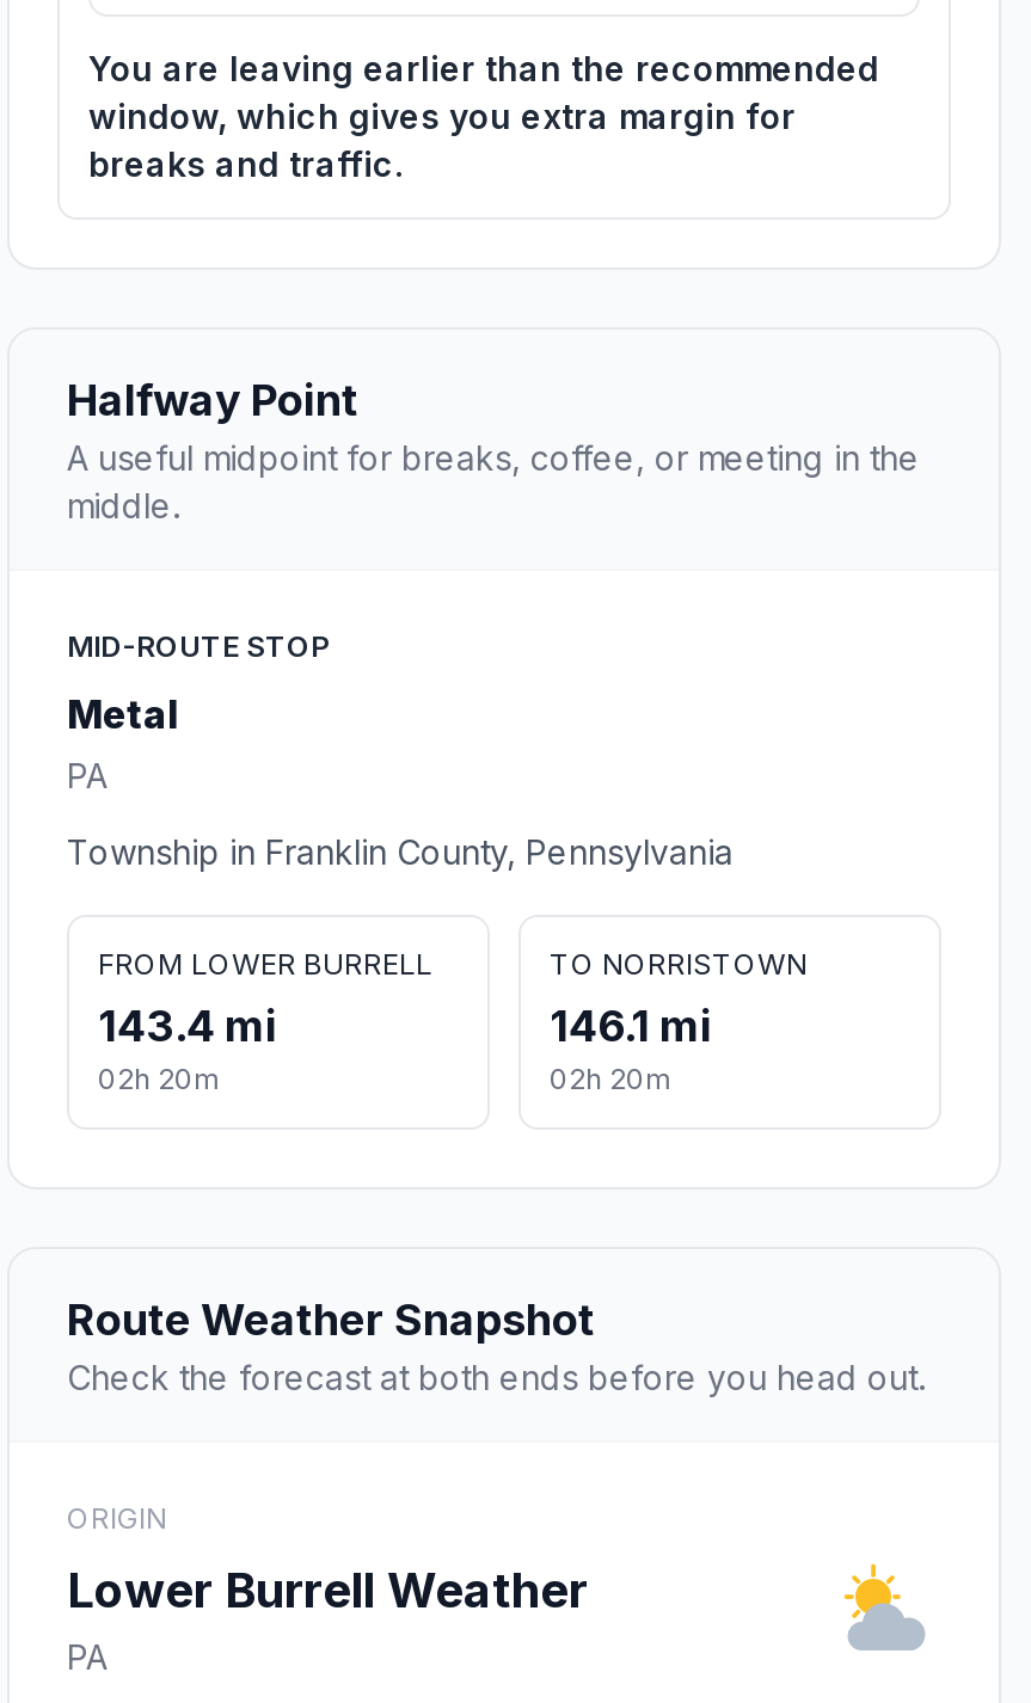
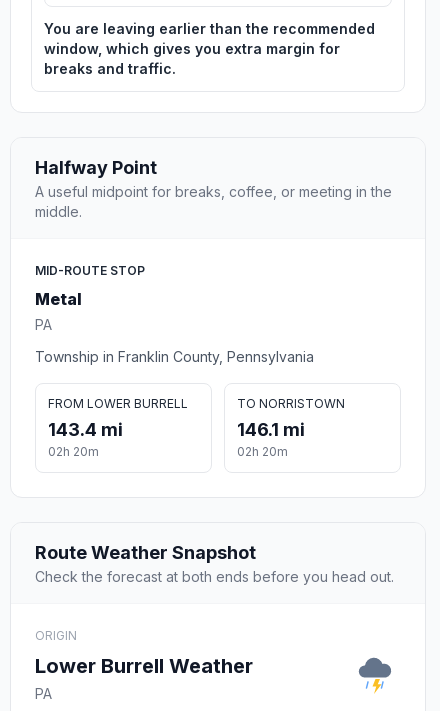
[841,1562,927,1653] [image] -> [358,655,394,694] [image]

